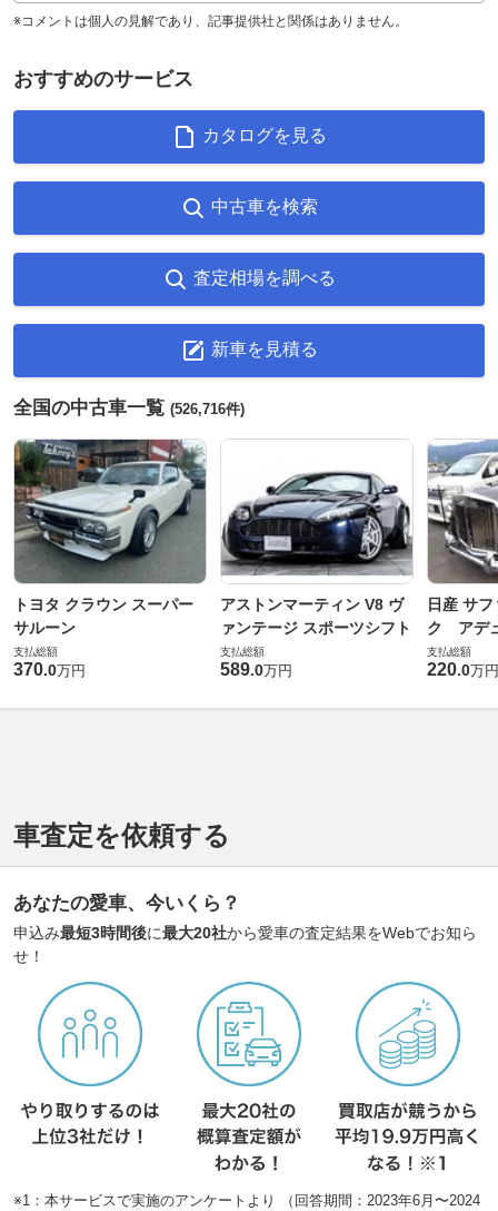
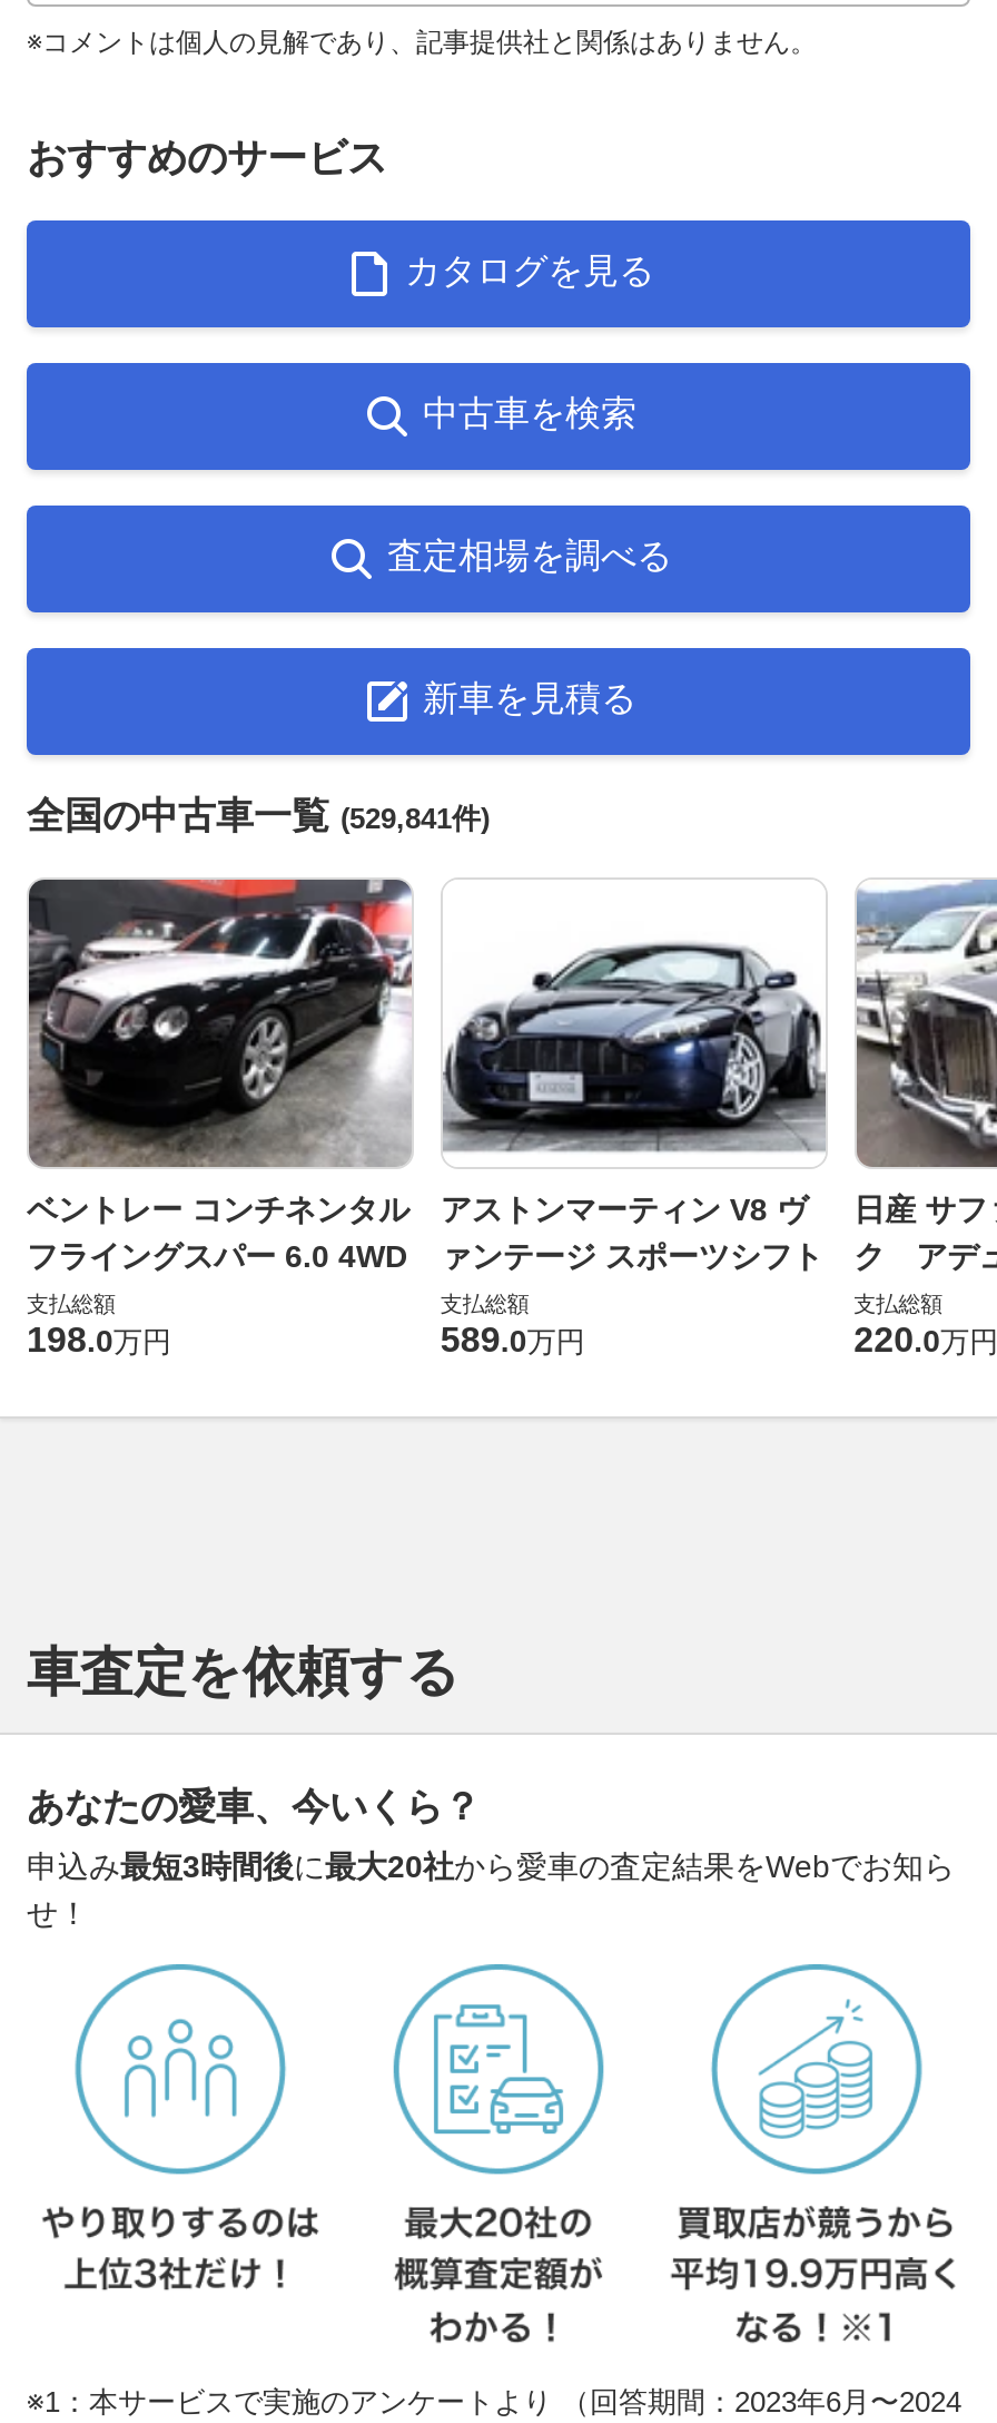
[13,397,245,418] 全国の中古車一覧(526,716件) -> [27,795,490,837] 全国の中古車一覧(529,841件)
[13,439,207,637] [image] | トヨタ クラウン スーパー | サルーン -> [27,877,412,1274] [image] | ベントレー コンチネンタル | フライングスパー 6.0 4WD
[13,660,86,679] 370.0万円 -> [27,1321,171,1358] 198.0万円

